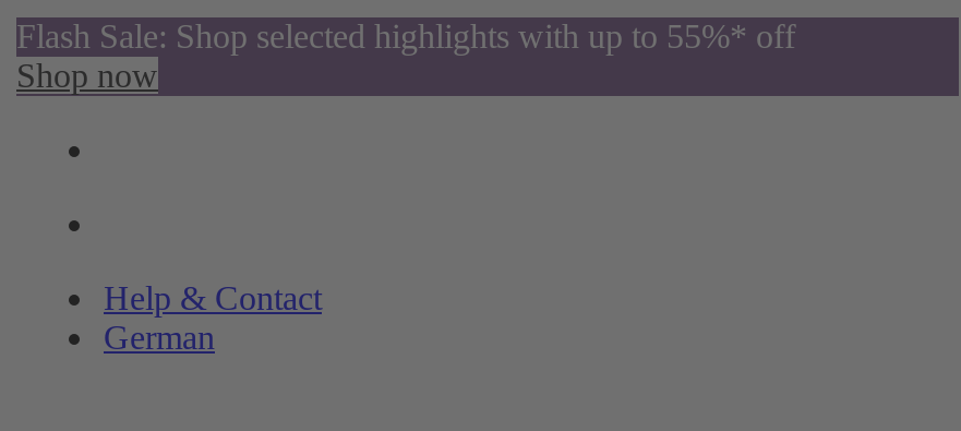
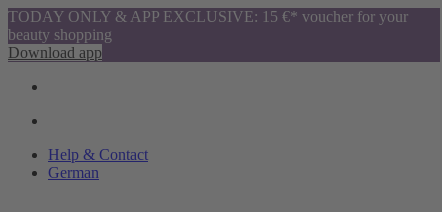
[16,17,795,94] Flash Sale: Shop selected highlights with up to 55%* off | Shop now -> [8,8,408,61] TODAY ONLY & APP EXCLUSIVE: 15 €* voucher for your | beauty shopping | Download app

